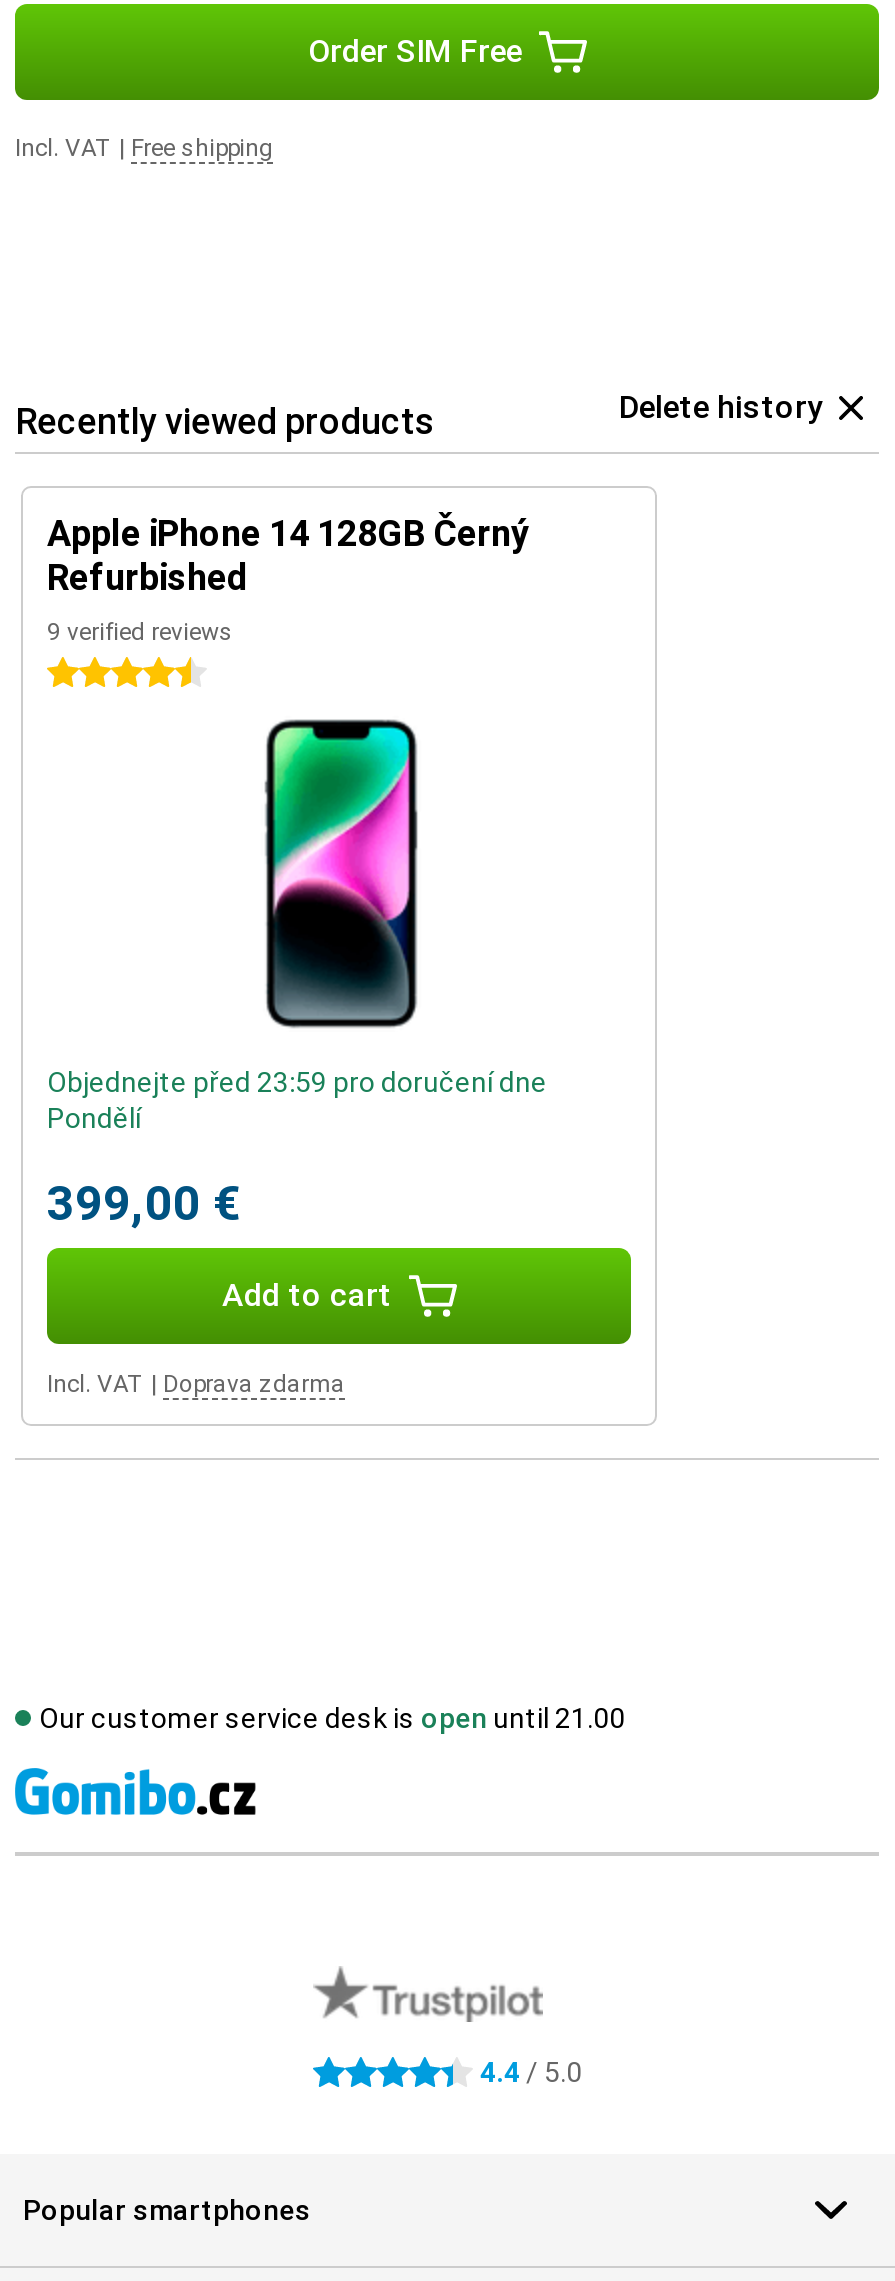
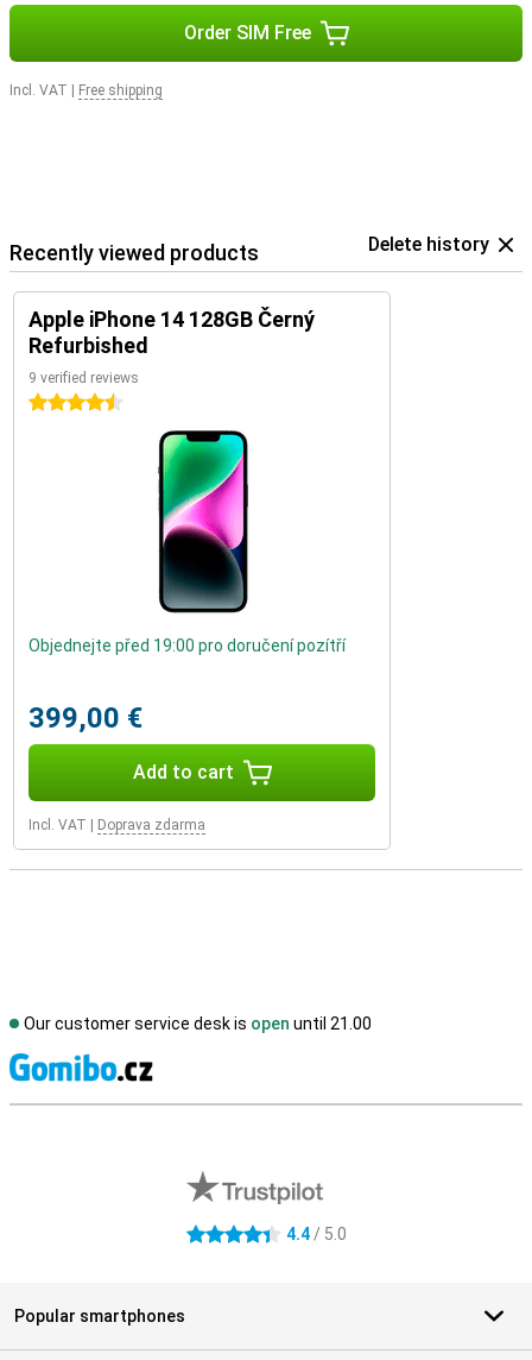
[47,1066,547,1134] Objednejte před 23:59 pro doručení dne | Pondělí -> [28,636,346,655] Objednejte před 19:00 pro doručení pozítří

